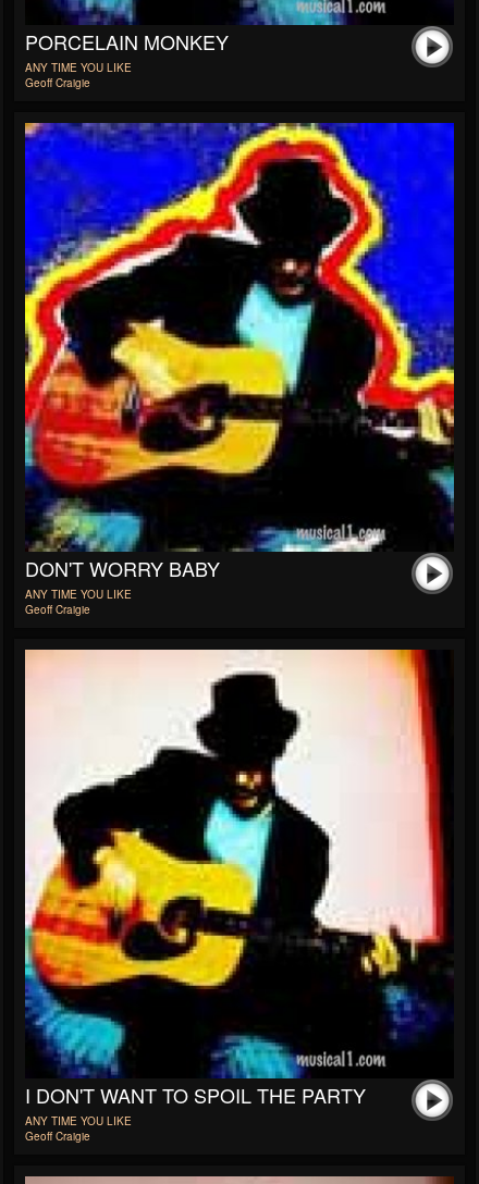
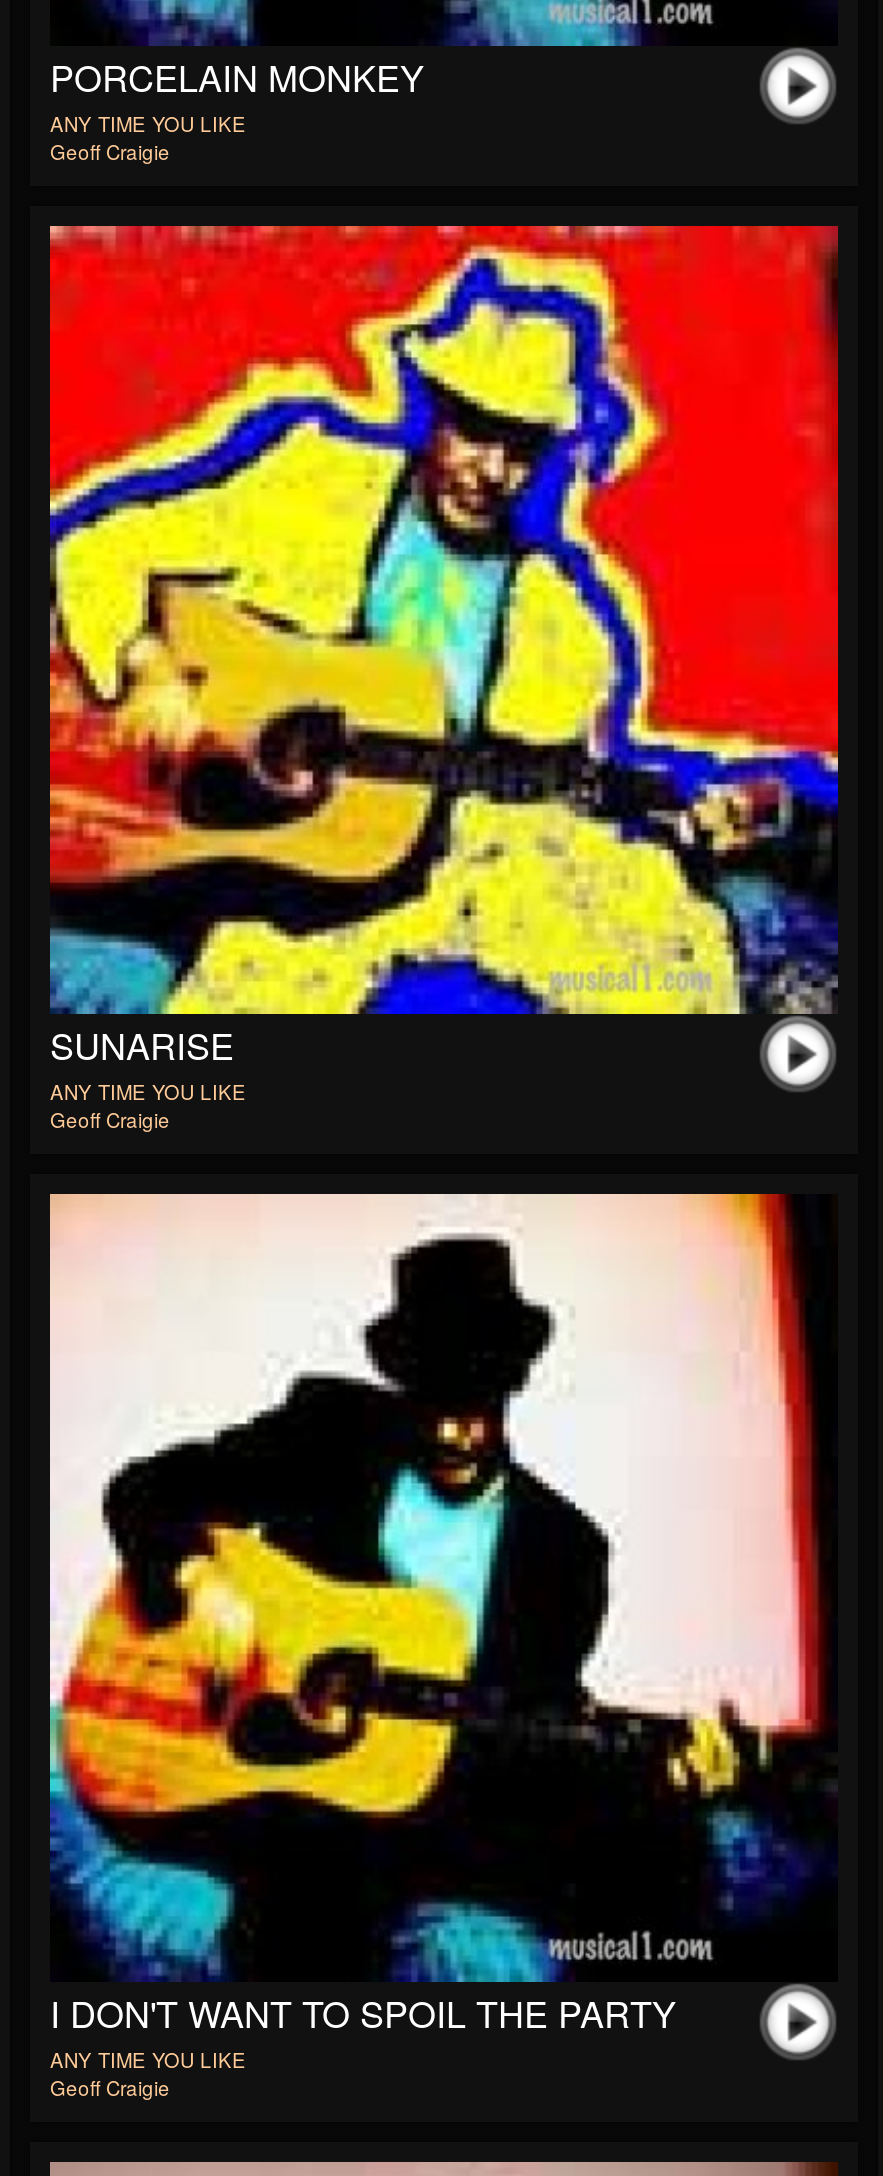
[24,122,455,582] [image] | DON'T WORRY BABY -> [48,224,840,1070] [image] | SUNARISE

